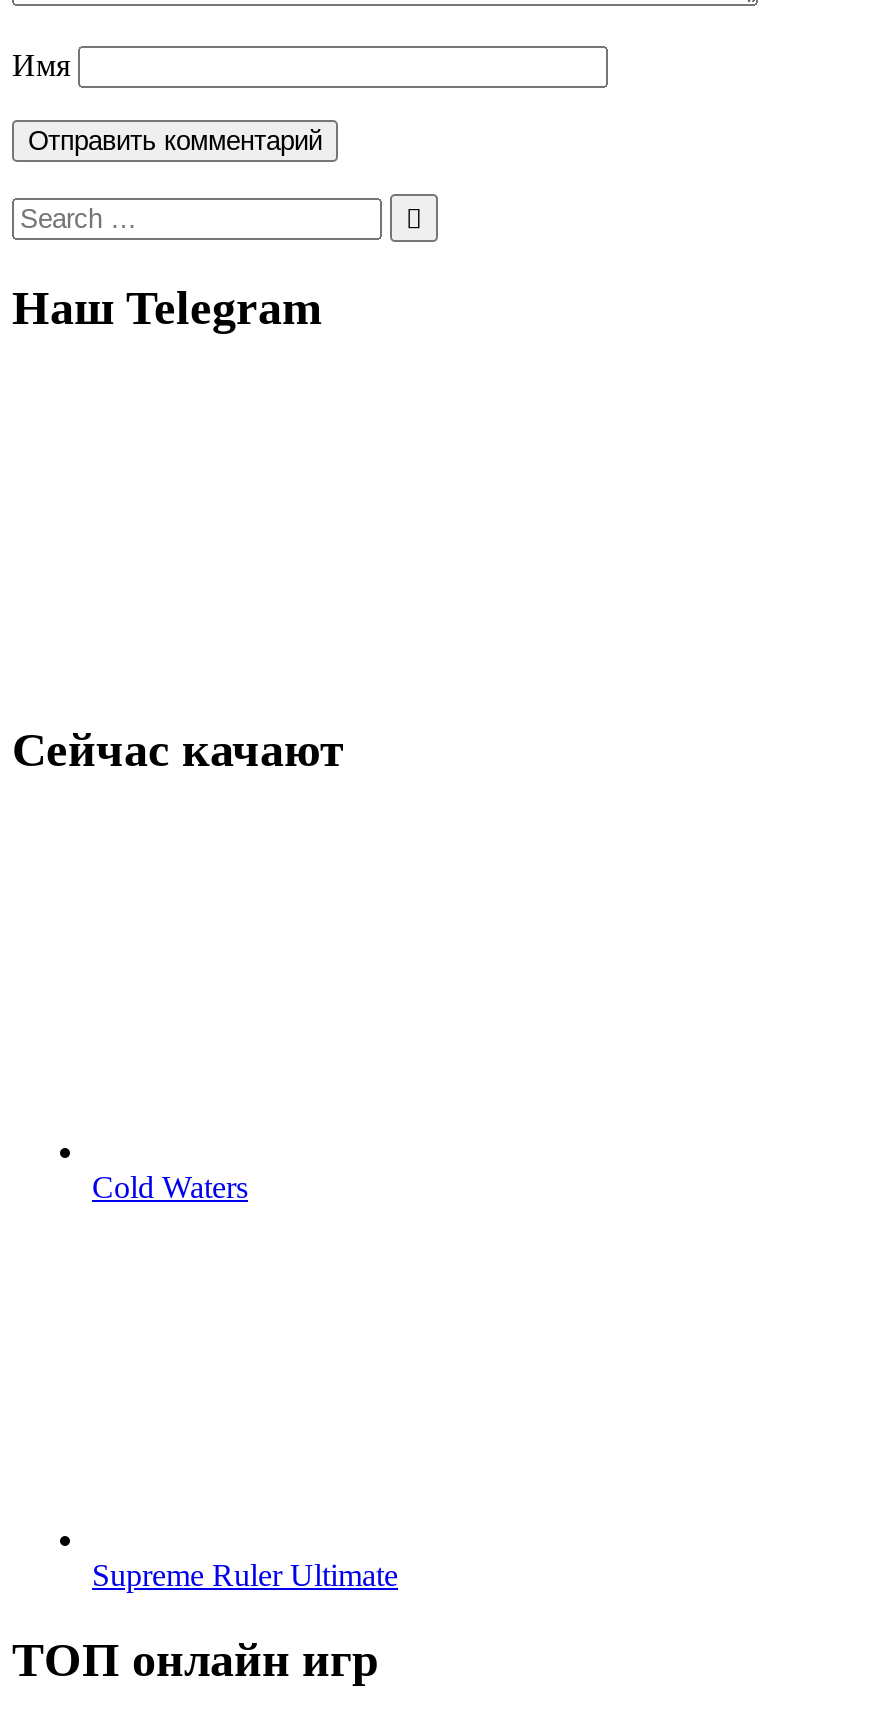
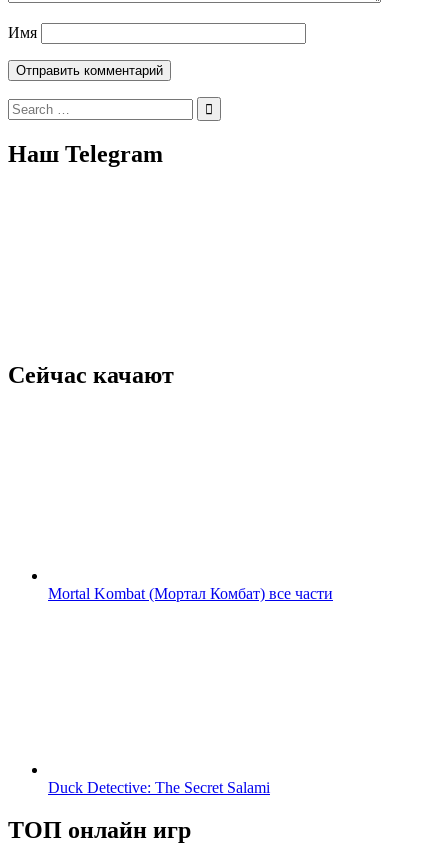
[92,1169,248,1203] Cold Waters -> [48,585,333,602] Mortal Kombat (Мортал Комбат) все части
[92,1557,398,1591] Supreme Ruler Ultimate -> [48,779,270,796] Duck Detective: The Secret Salami

